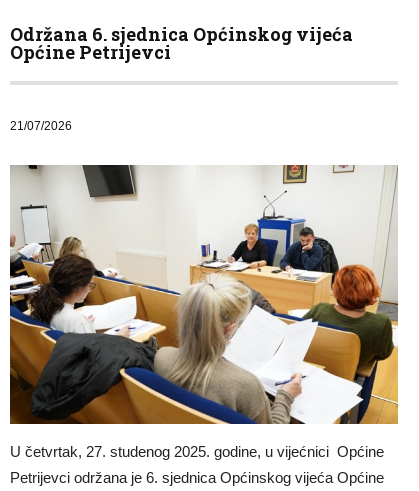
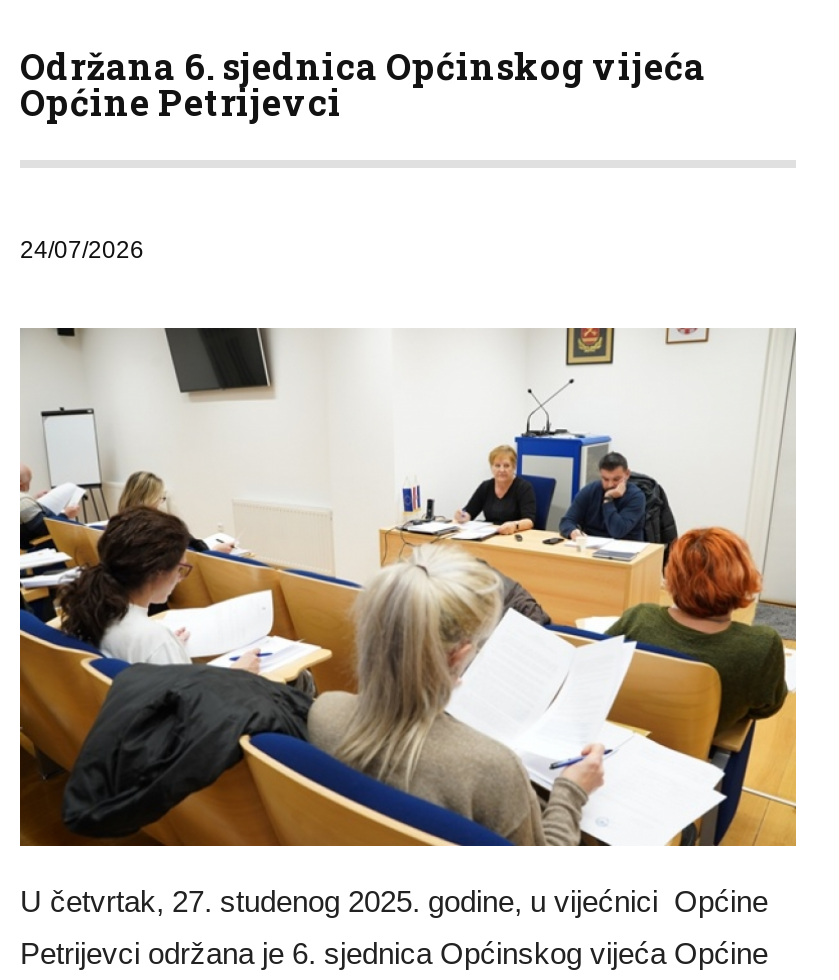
[10,119,72,133] 21/07/2026 -> [20,236,144,264] 24/07/2026

